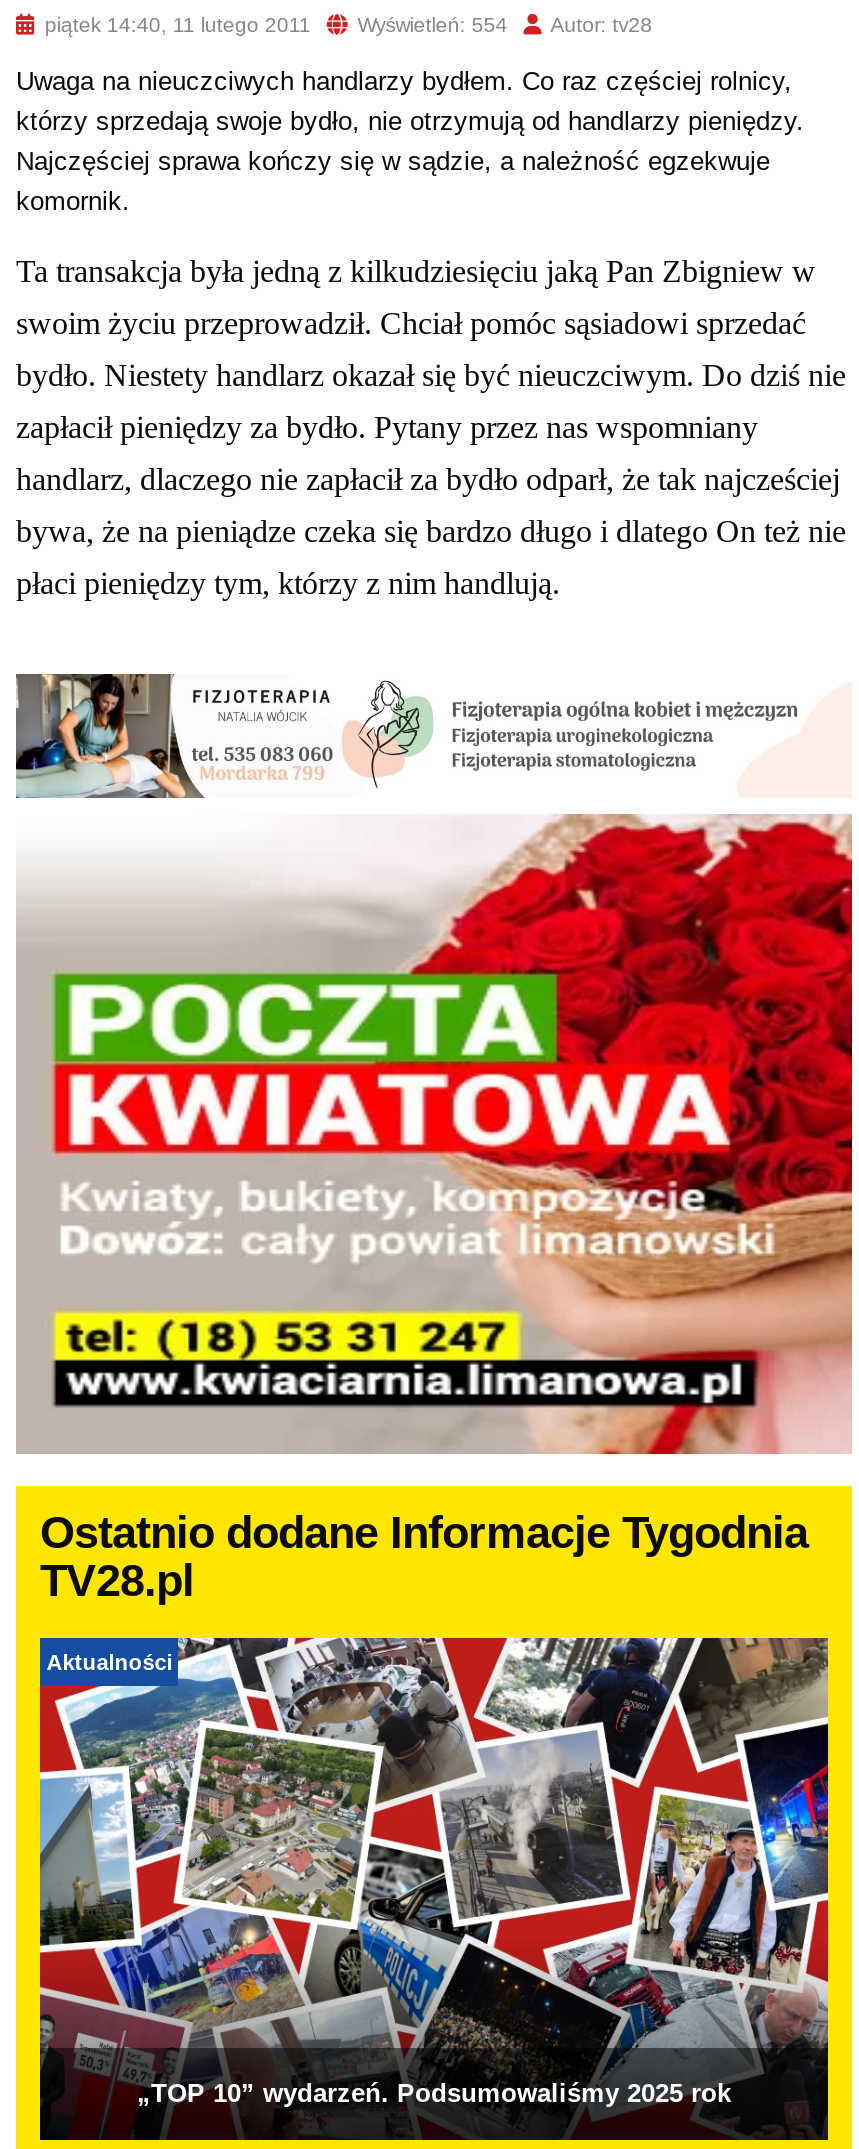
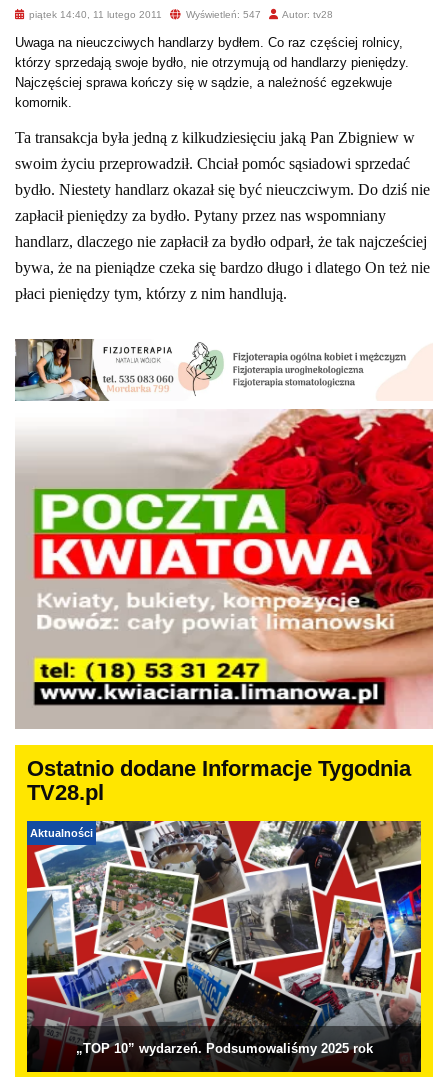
[39,14,652,36] piątek 14:40, 11 lutego 2011 Wyświetleń: 554 Autor: tv28 -> [26,9,333,20] piątek 14:40, 11 lutego 2011 Wyświetleń: 547 Autor: tv28

